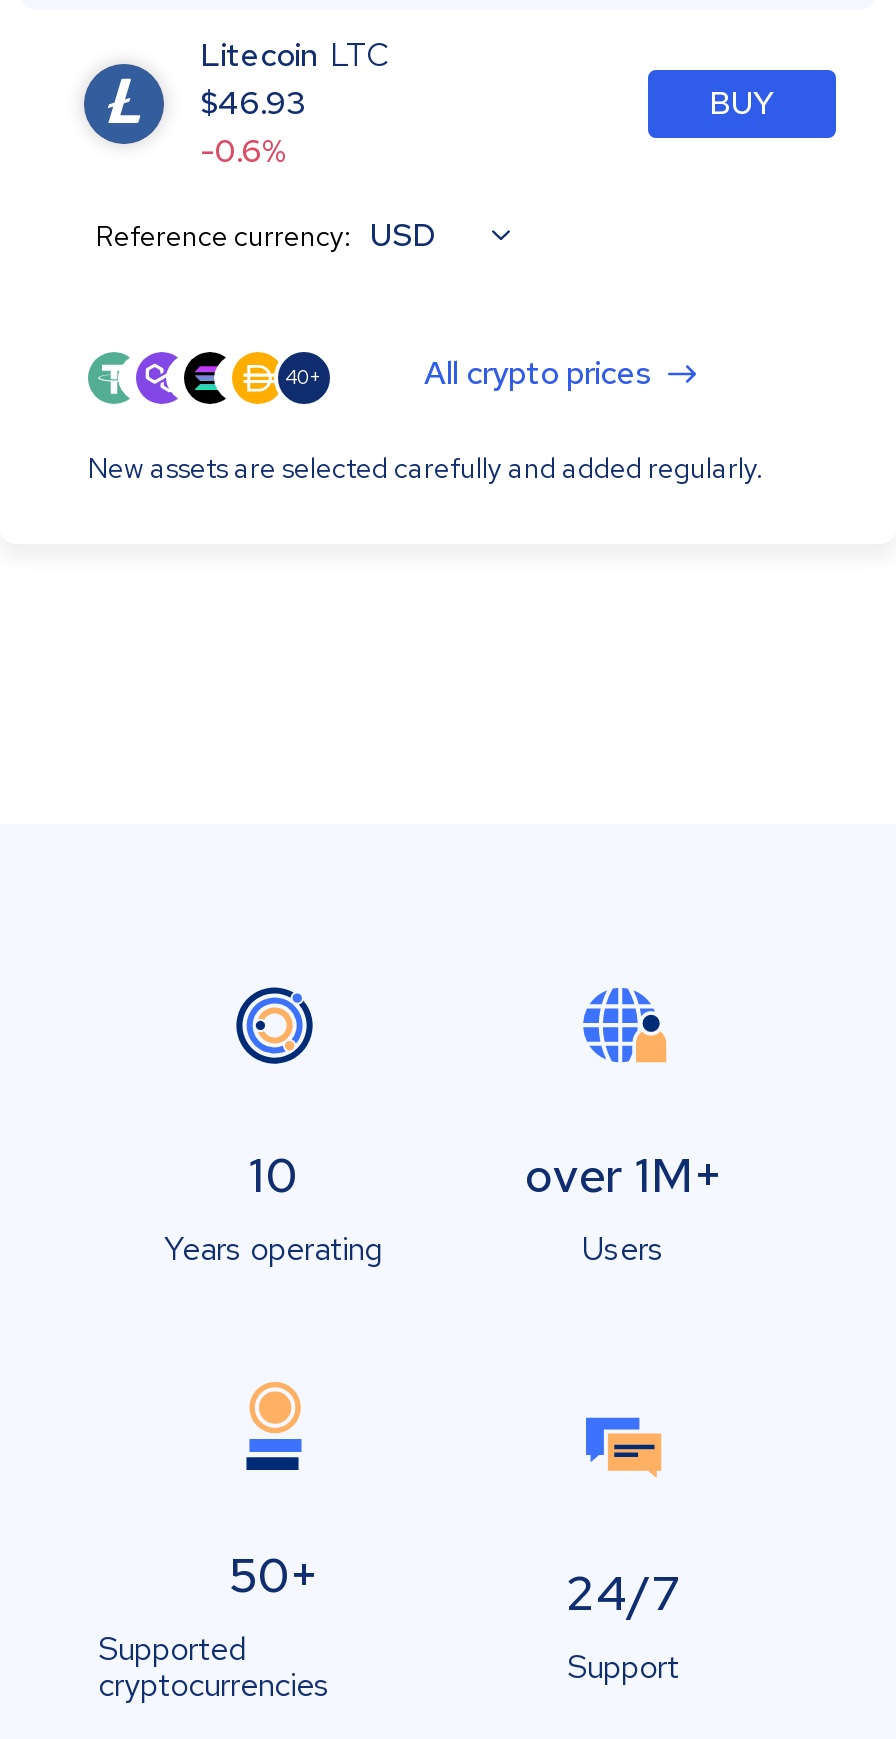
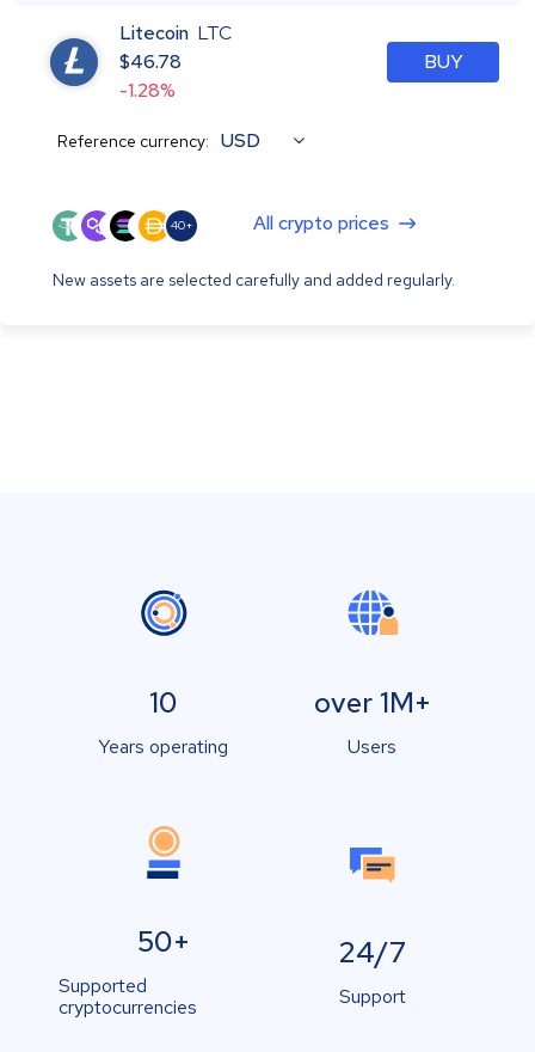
[200,82,304,124] $46.93 -> [119,49,182,74] $46.78
[200,130,288,172] -0.6% -> [119,77,176,103] -1.28%

